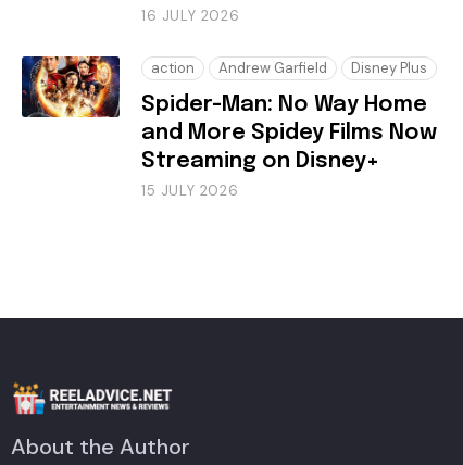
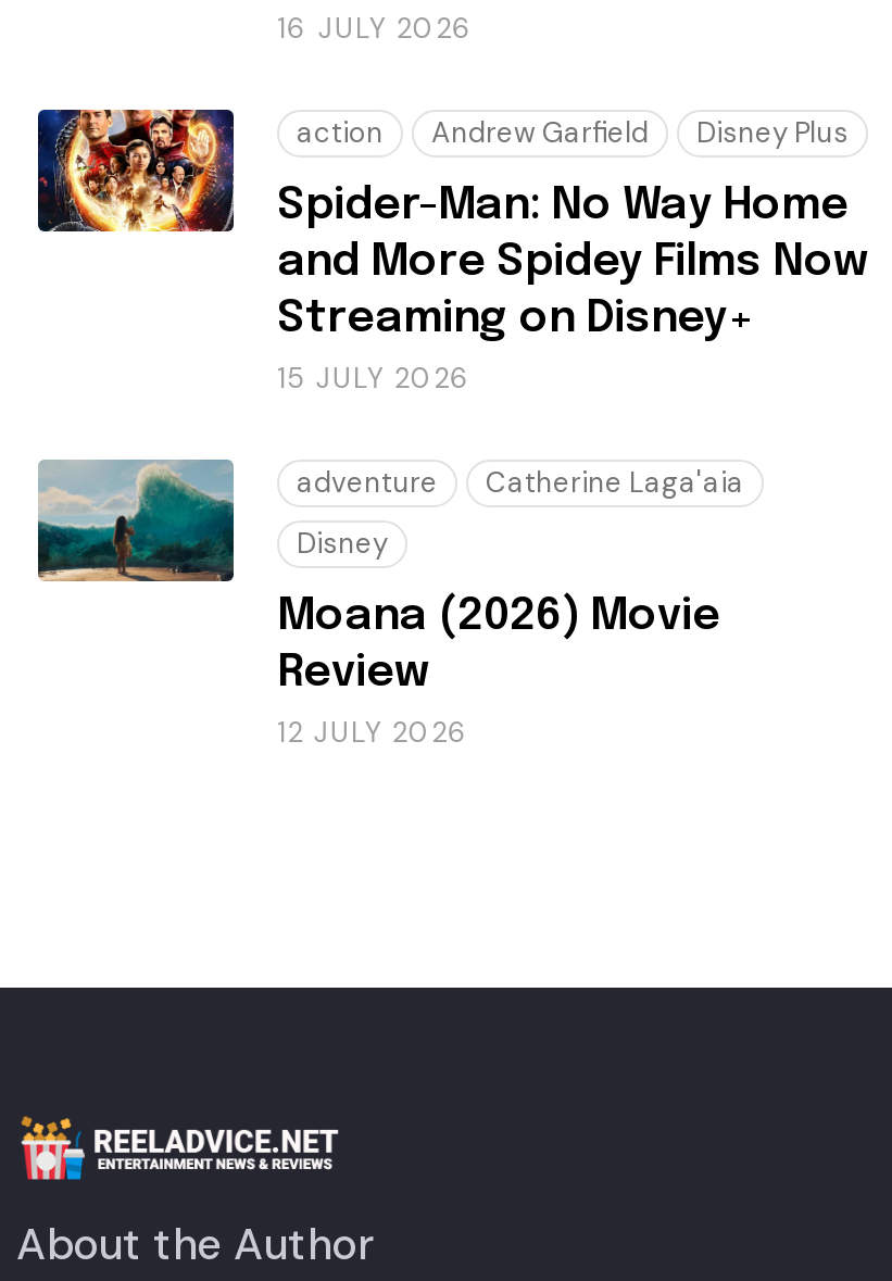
none -> [36,457,744,751] [image] | adventure | Catherine Laga'aia | Disney | Moana (2026) Movie | Review | 12 JULY 2026

